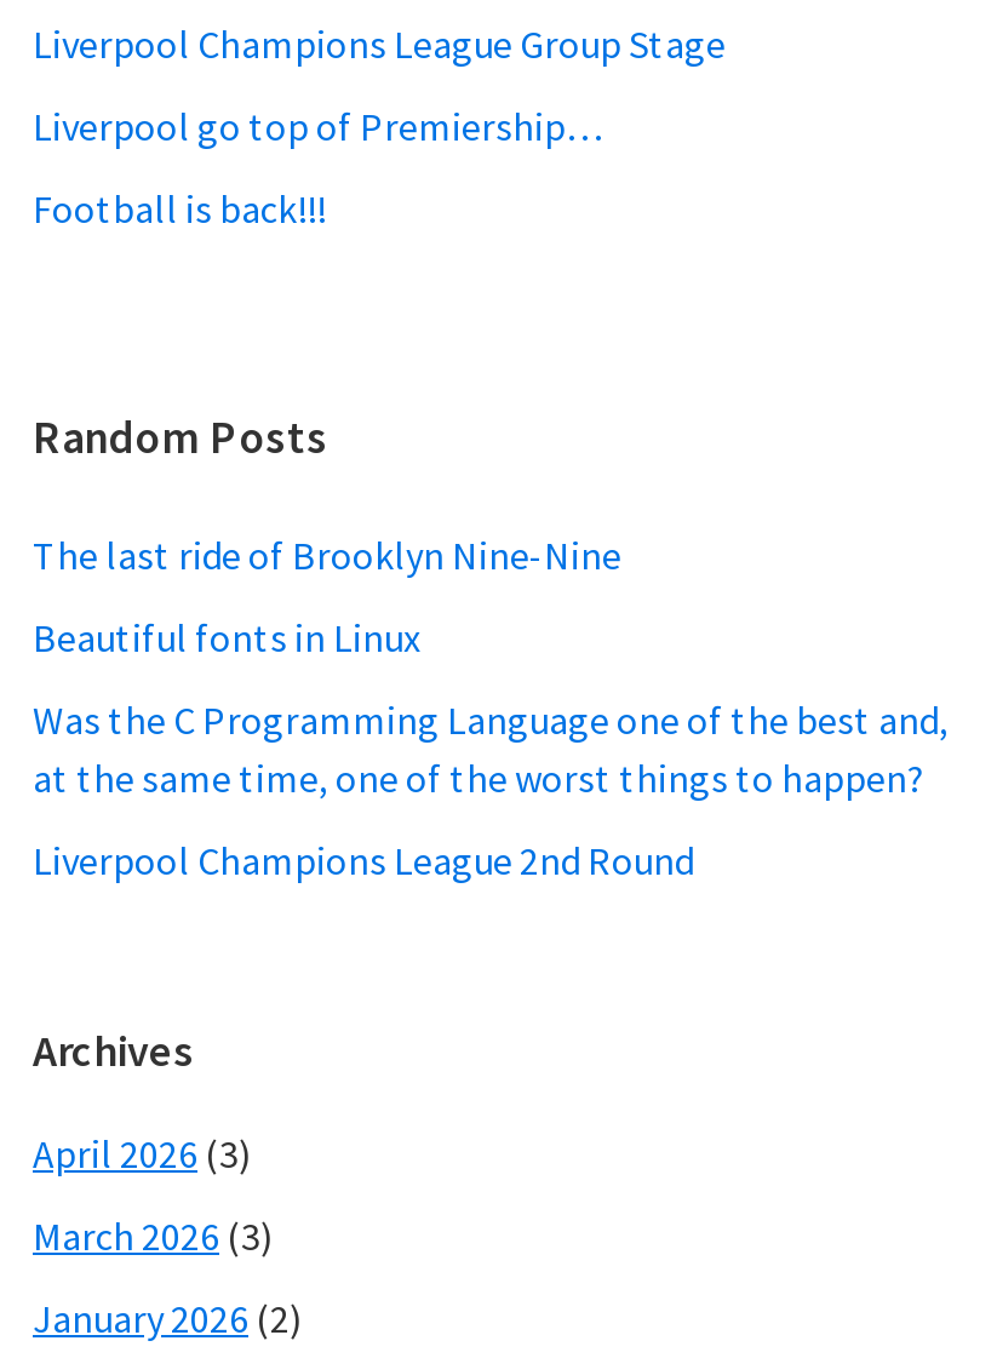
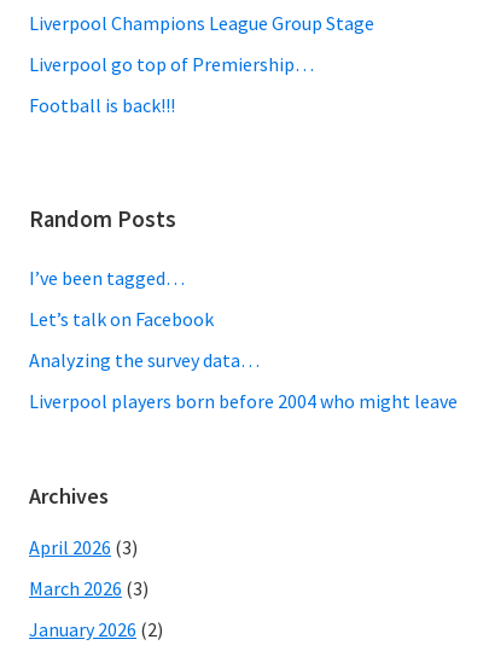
[33,531,621,580] The last ride of Brooklyn Nine-Nine -> [29,266,185,290] I’ve been tagged…
[33,613,420,662] Beautiful fonts in Linux -> [29,307,214,331] Let’s talk on Facebook
[33,696,949,802] Was the C Programming Language one of the best and, | at the same time, one of the worst things to happen? -> [29,348,260,372] Analyzing the survey data…
[33,836,694,885] Liverpool Champions League 2nd Round -> [29,389,458,413] Liverpool players born before 2004 who might leave

